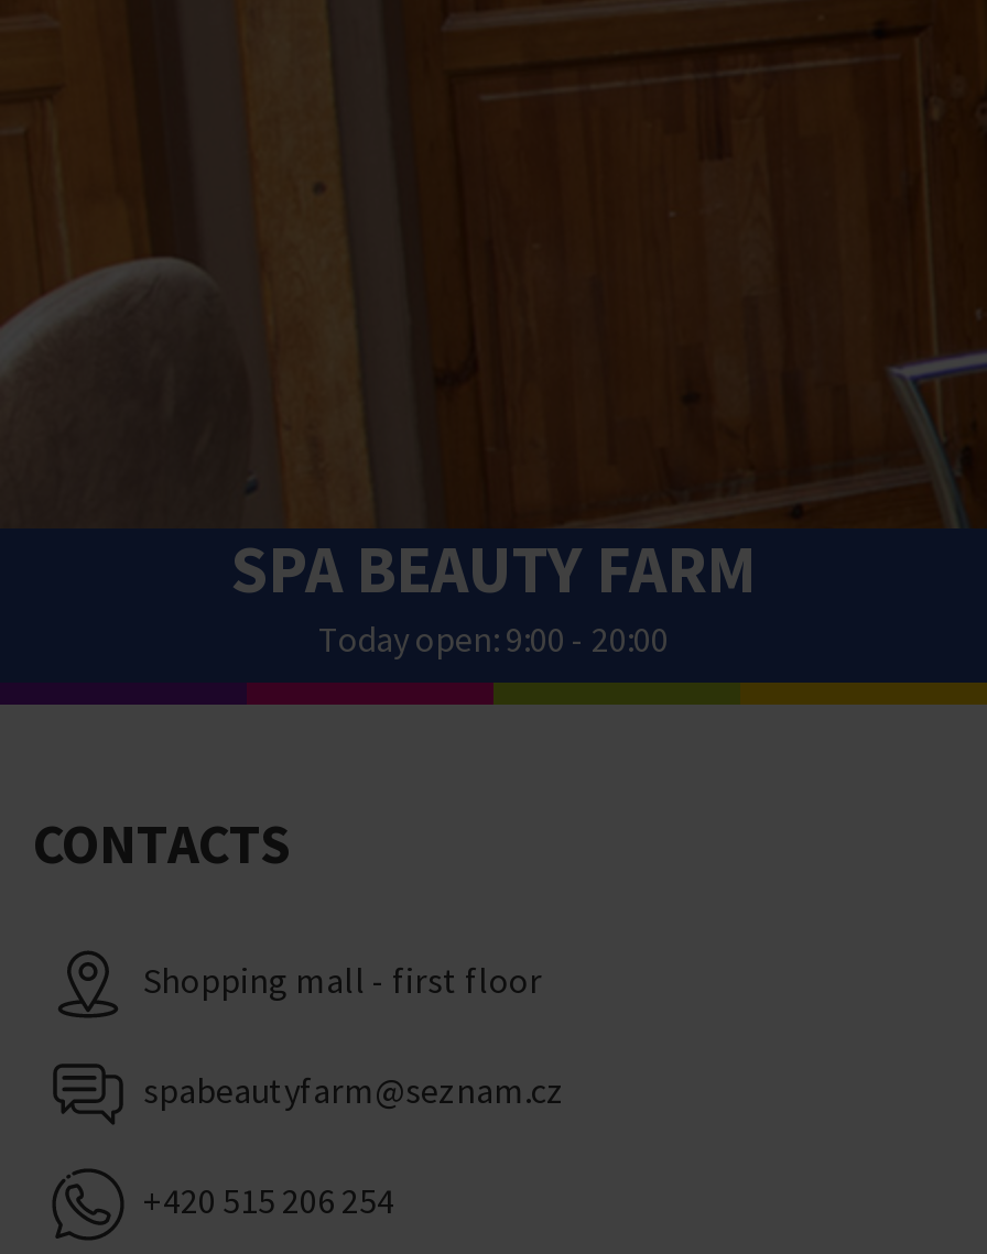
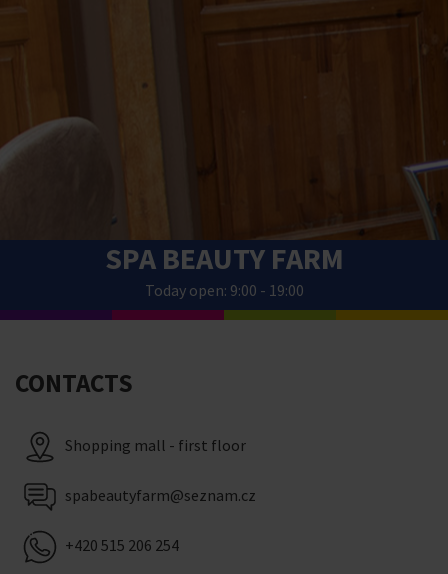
[318,617,669,661] Today open: 9:00 - 20:00 -> [144,280,303,300] Today open: 9:00 - 19:00

